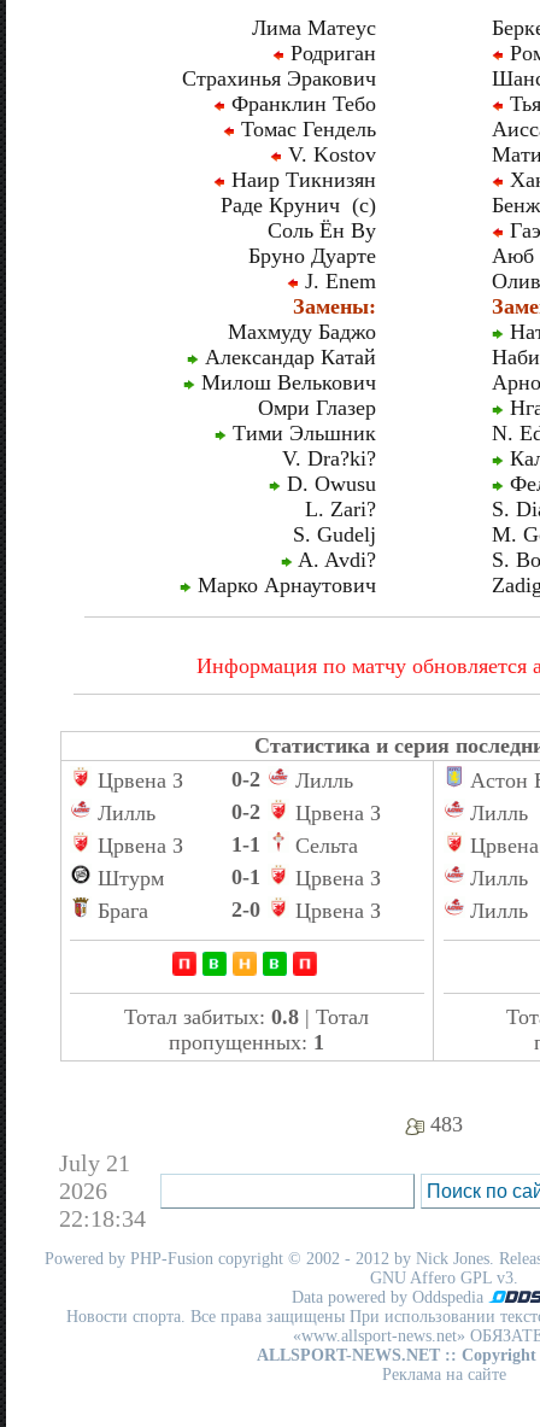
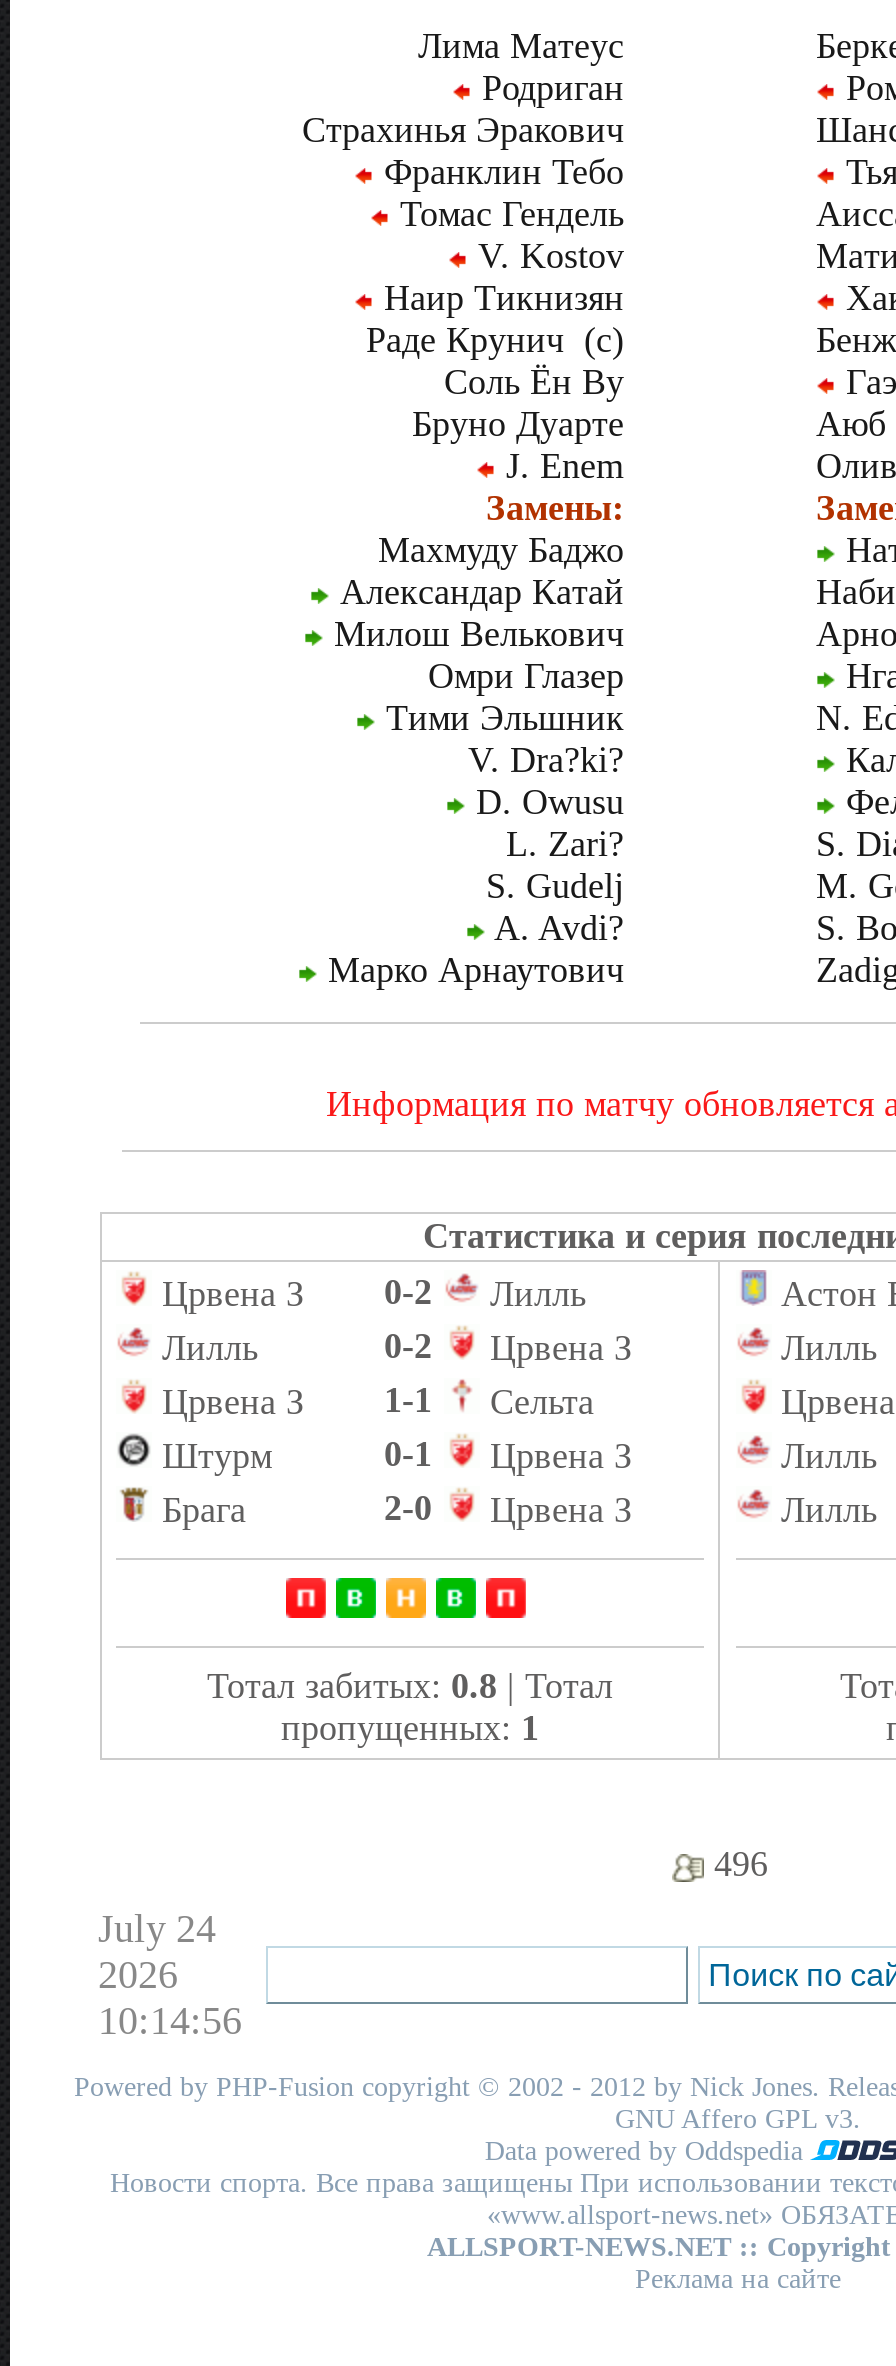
[424,1112,463,1136] 483 -> [704,1843,768,1883] 496
[59,1149,130,1175] July 21 -> [98,1905,216,1949] July 24
[59,1204,146,1231] 22:18:34 -> [98,1997,242,2041] 10:14:56

